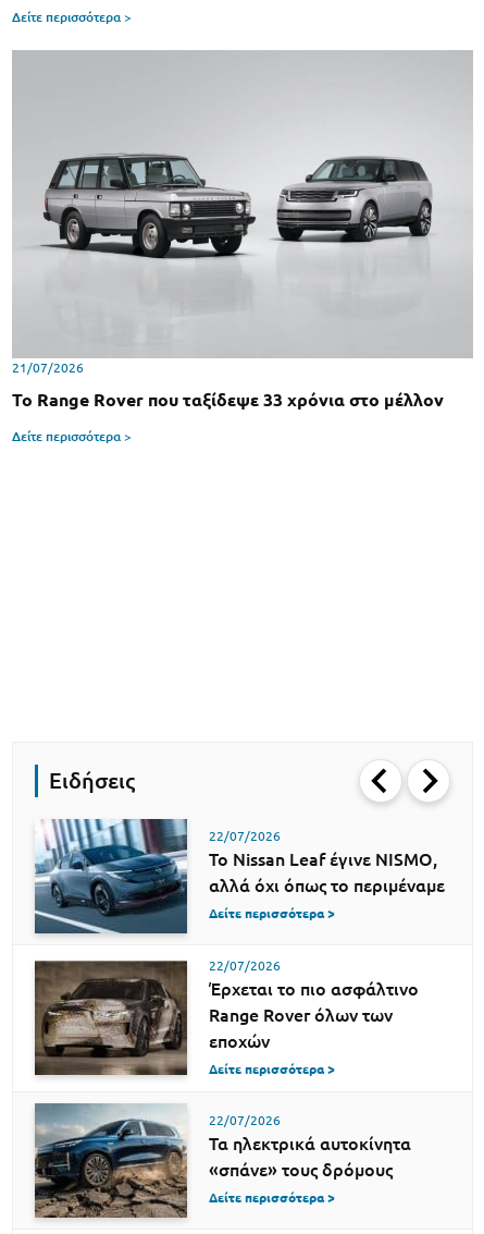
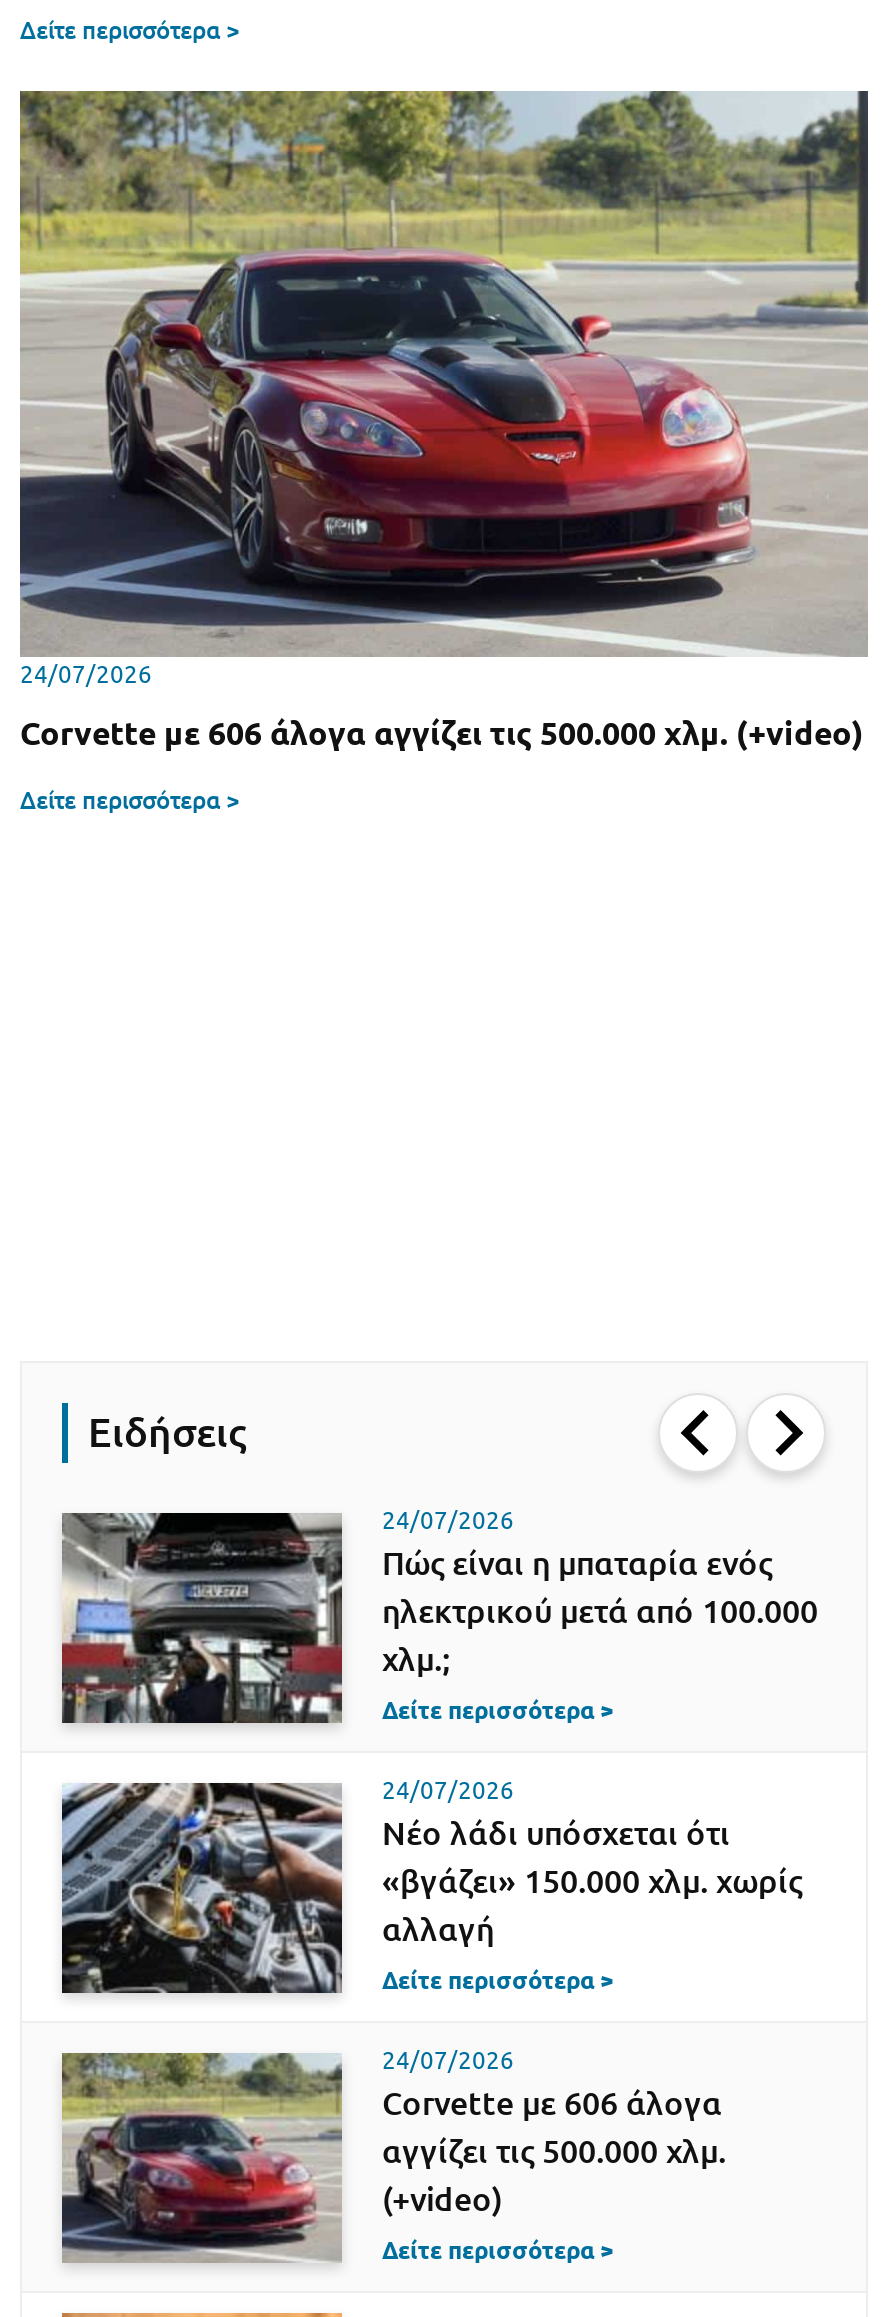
[12,50,473,374] [image] | 21/07/2026 -> [18,90,868,688] [image] | 24/07/2026
[12,389,444,409] Το Range Rover που ταξίδεψε 33 χρόνια στο μέλλον -> [20,716,864,752] Corvette με 606 άλογα αγγίζει τις 500.000 χλμ. (+video)
[34,818,445,934] [image] | 22/07/2026 | Το Nissan Leaf έγινε NISMO, | αλλά όχι όπως το περιμέναμε -> [60,1508,818,1732] [image] | 24/07/2026 | Πώς είναι η μπαταρία ενός | ηλεκτρικού μετά από 100.000 | χλμ.;
[35,958,419,1076] [image] | 22/07/2026 | Έρχεται το πιο ασφάλτινο | Range Rover όλων των | εποχών -> [62,1778,802,1994] [image] | 24/07/2026 | Νέο λάδι υπόσχεται ότι | «βγάζει» 150.000 χλμ. χωρίς | αλλαγή
[34,1102,411,1220] [image] | 22/07/2026 | Τα ηλεκτρικά αυτοκίνητα | «σπάνε» τους δρόμους -> [60,2048,726,2288] [image] | 24/07/2026 | Corvette με 606 άλογα | αγγίζει τις 500.000 χλμ. | (+video)

